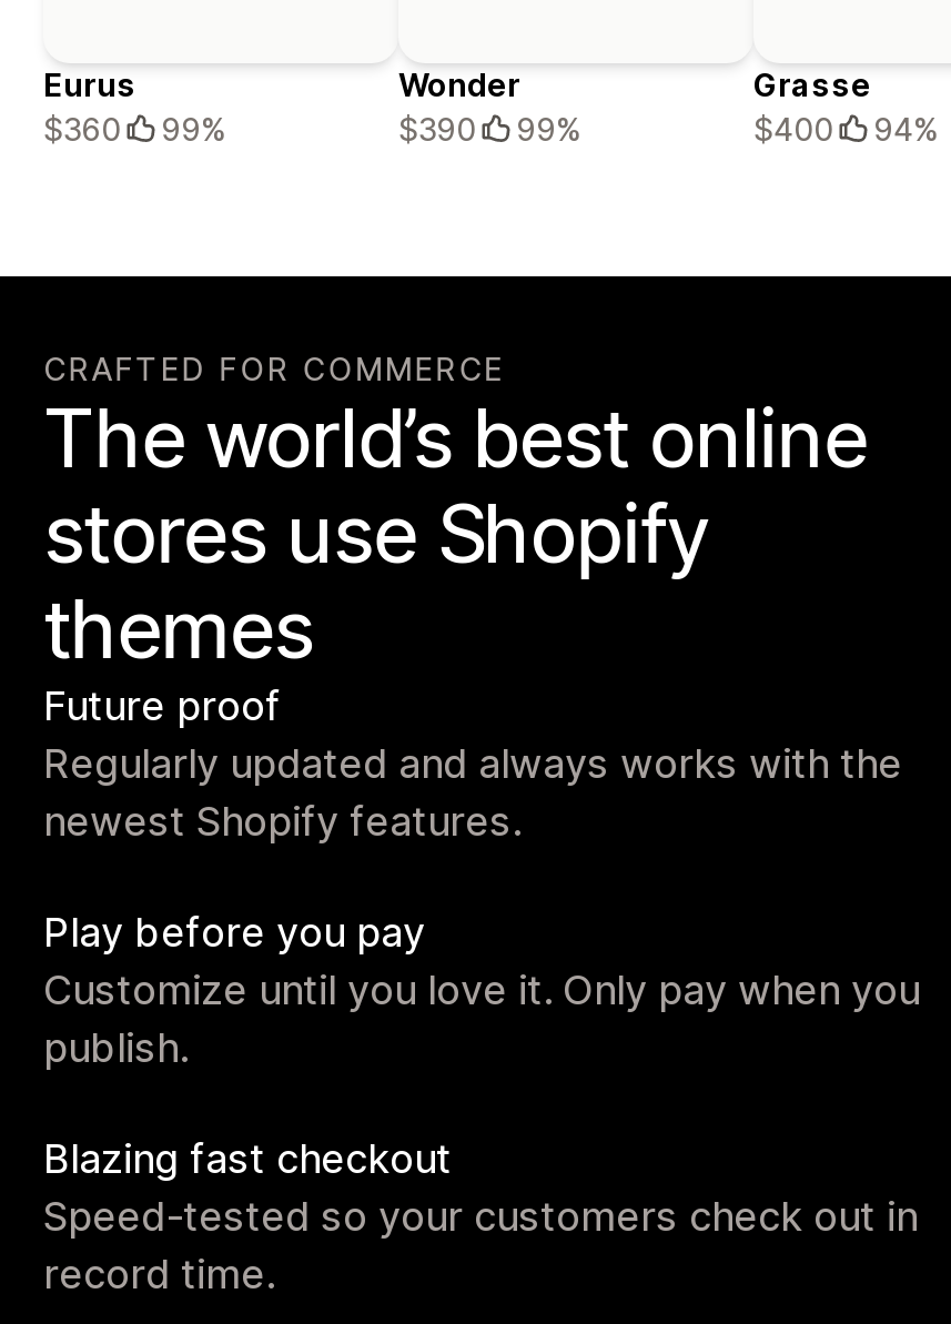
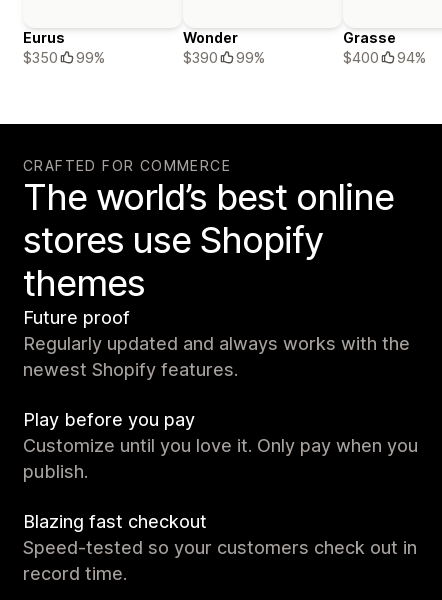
[43,111,225,148] $360 99% -> [23,49,105,66] $350 99%

